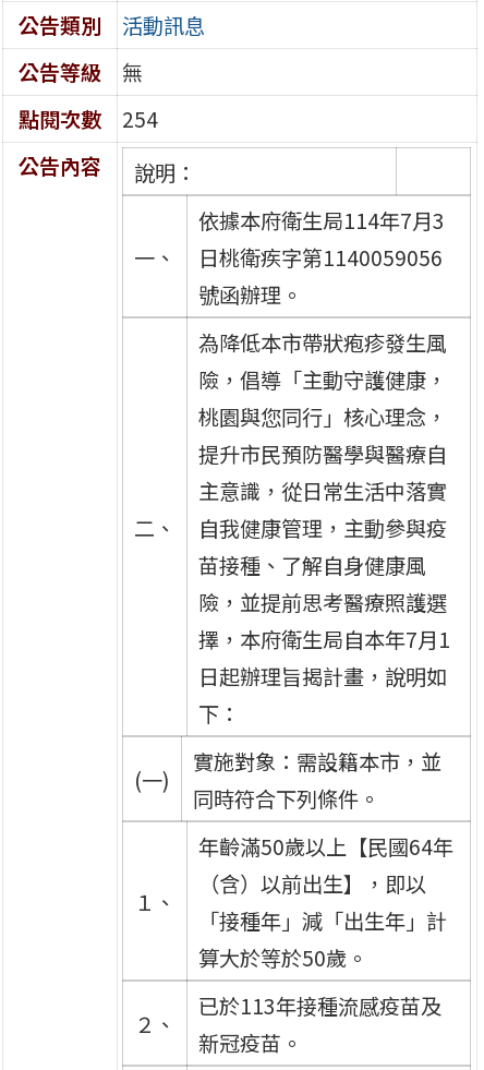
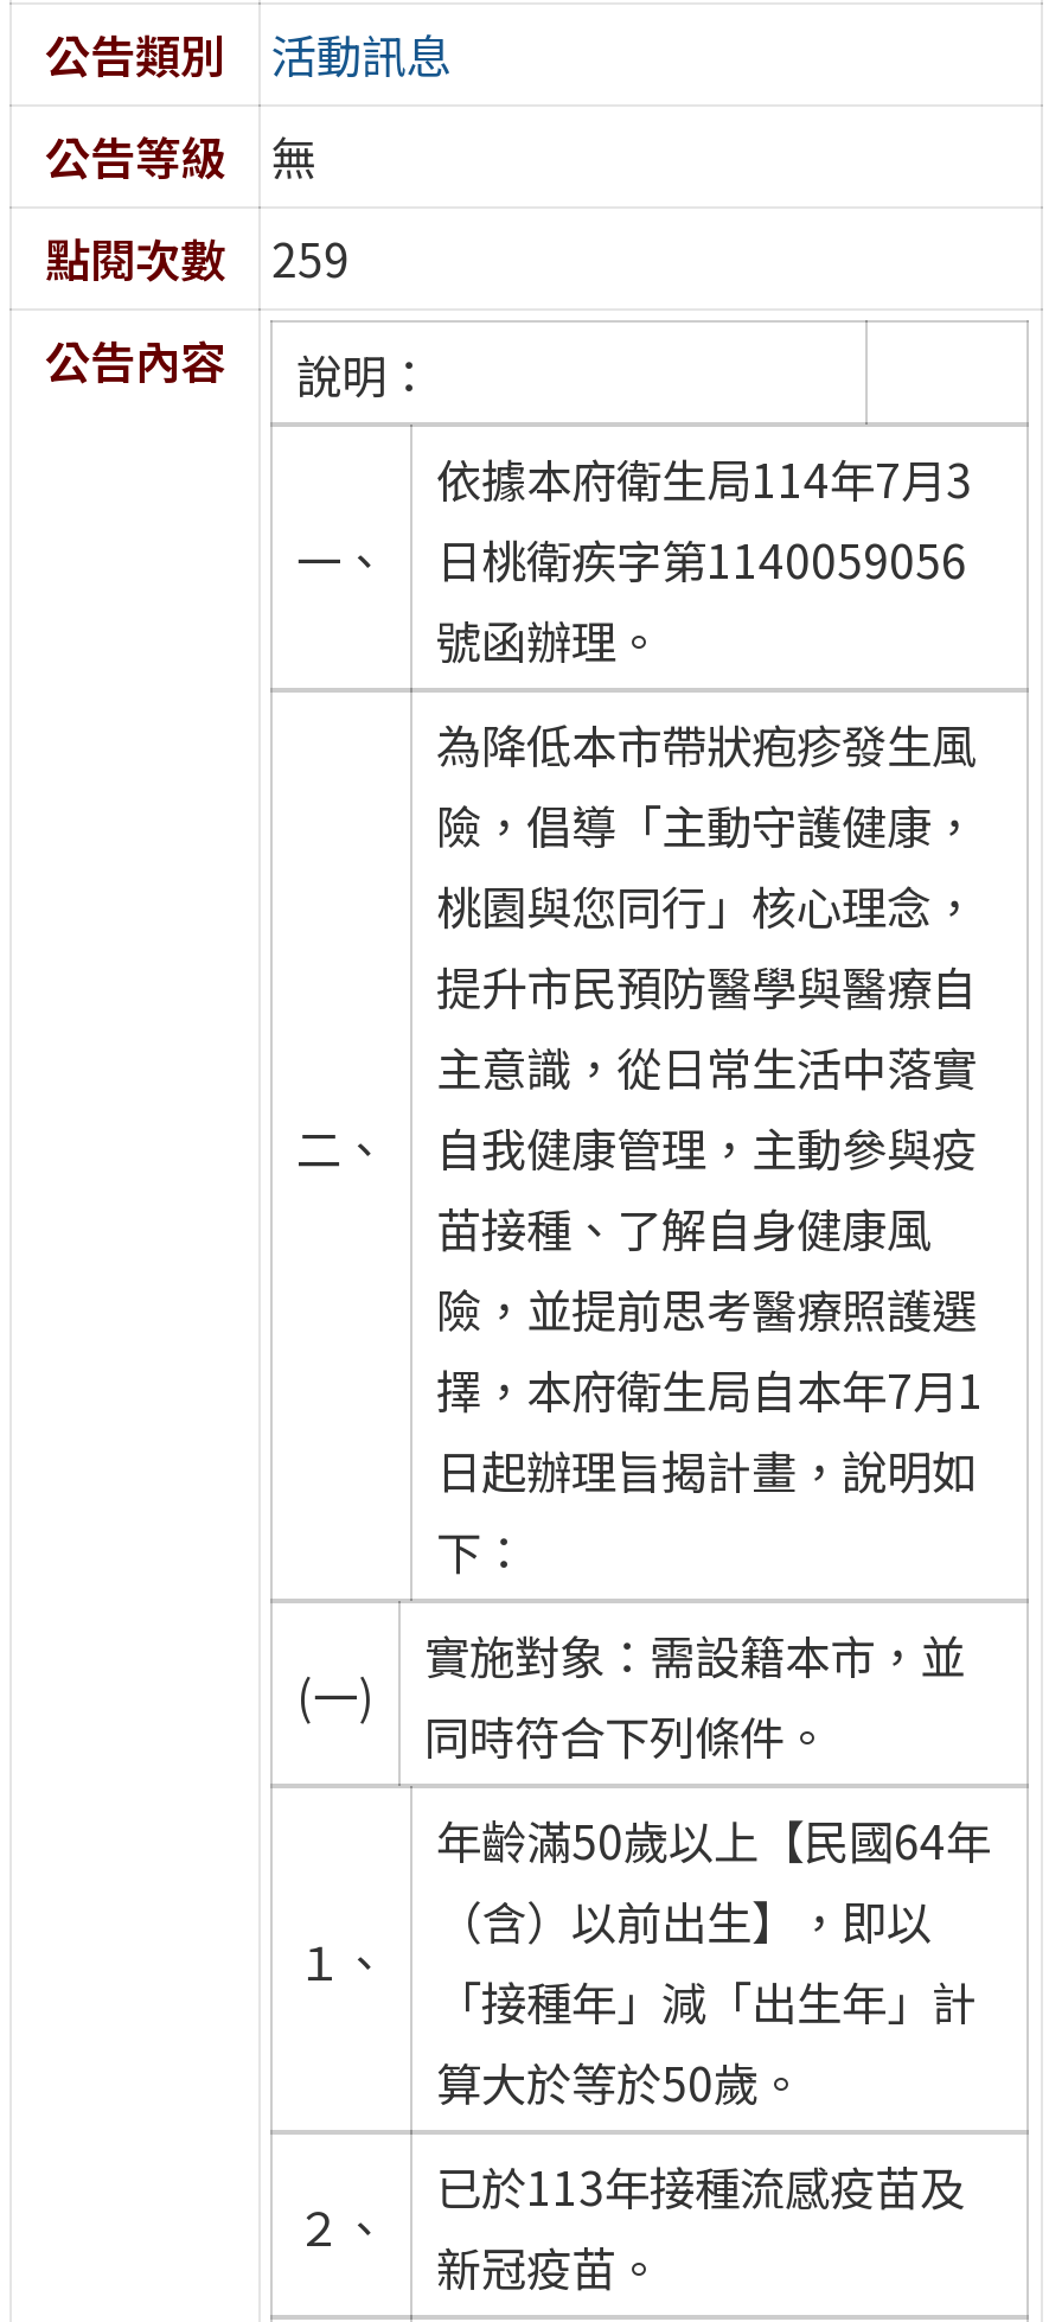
[19,104,158,134] 點閱次數 254 -> [45,225,349,292] 點閱次數 259

